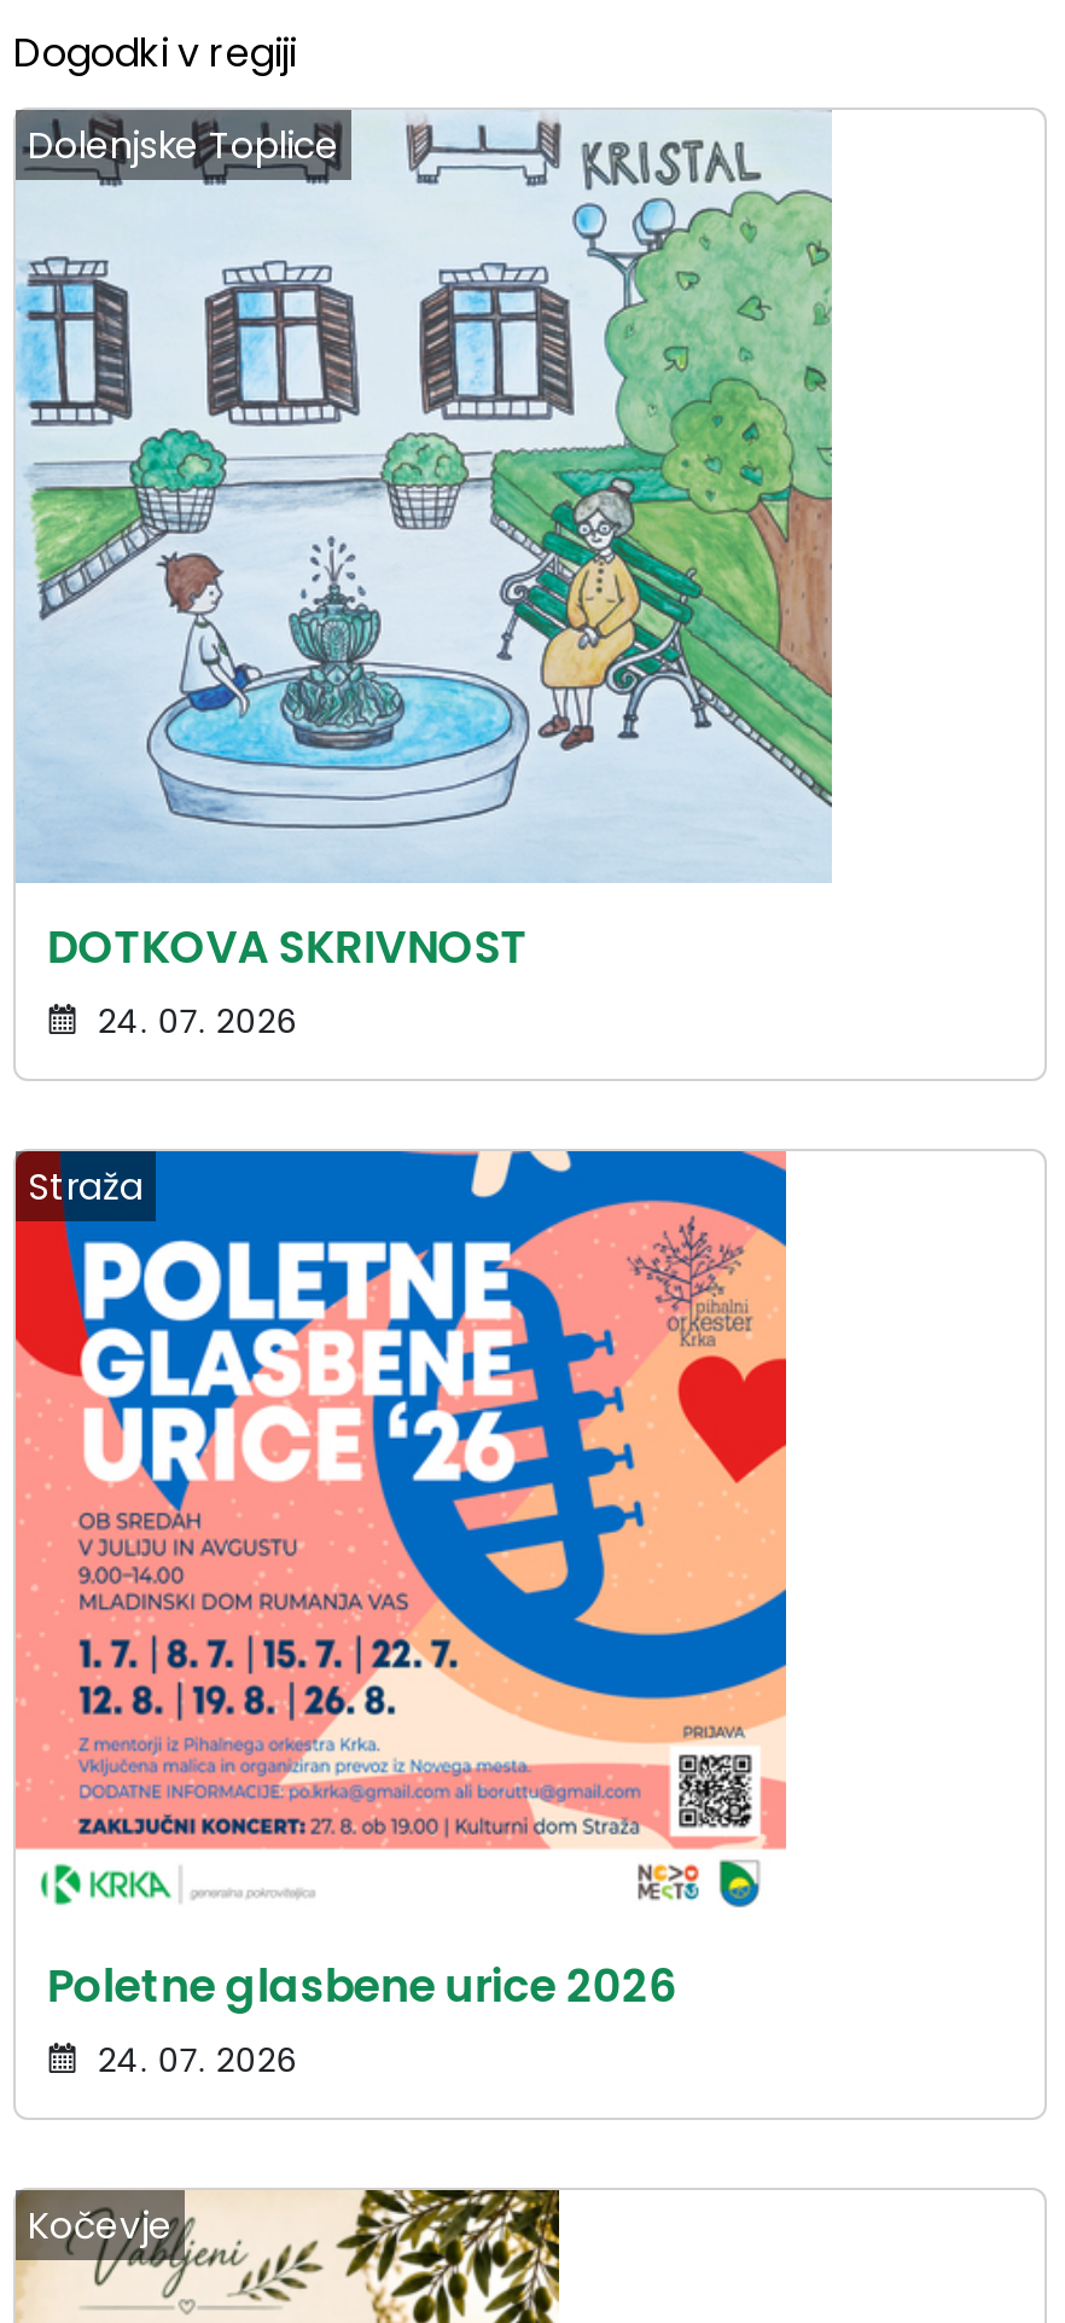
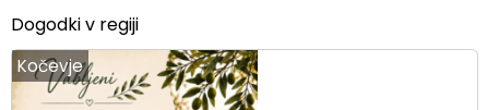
[16,112,834,883] [image] | Dolenjske Toplice -> none
[13,917,788,1910] [image] | DOTKOVA SKRIVNOST | 24. 07. 2026 | Straža -> none
[47,1956,677,2084] Poletne glasbene urice 2026 | 24. 07. 2026 -> none

